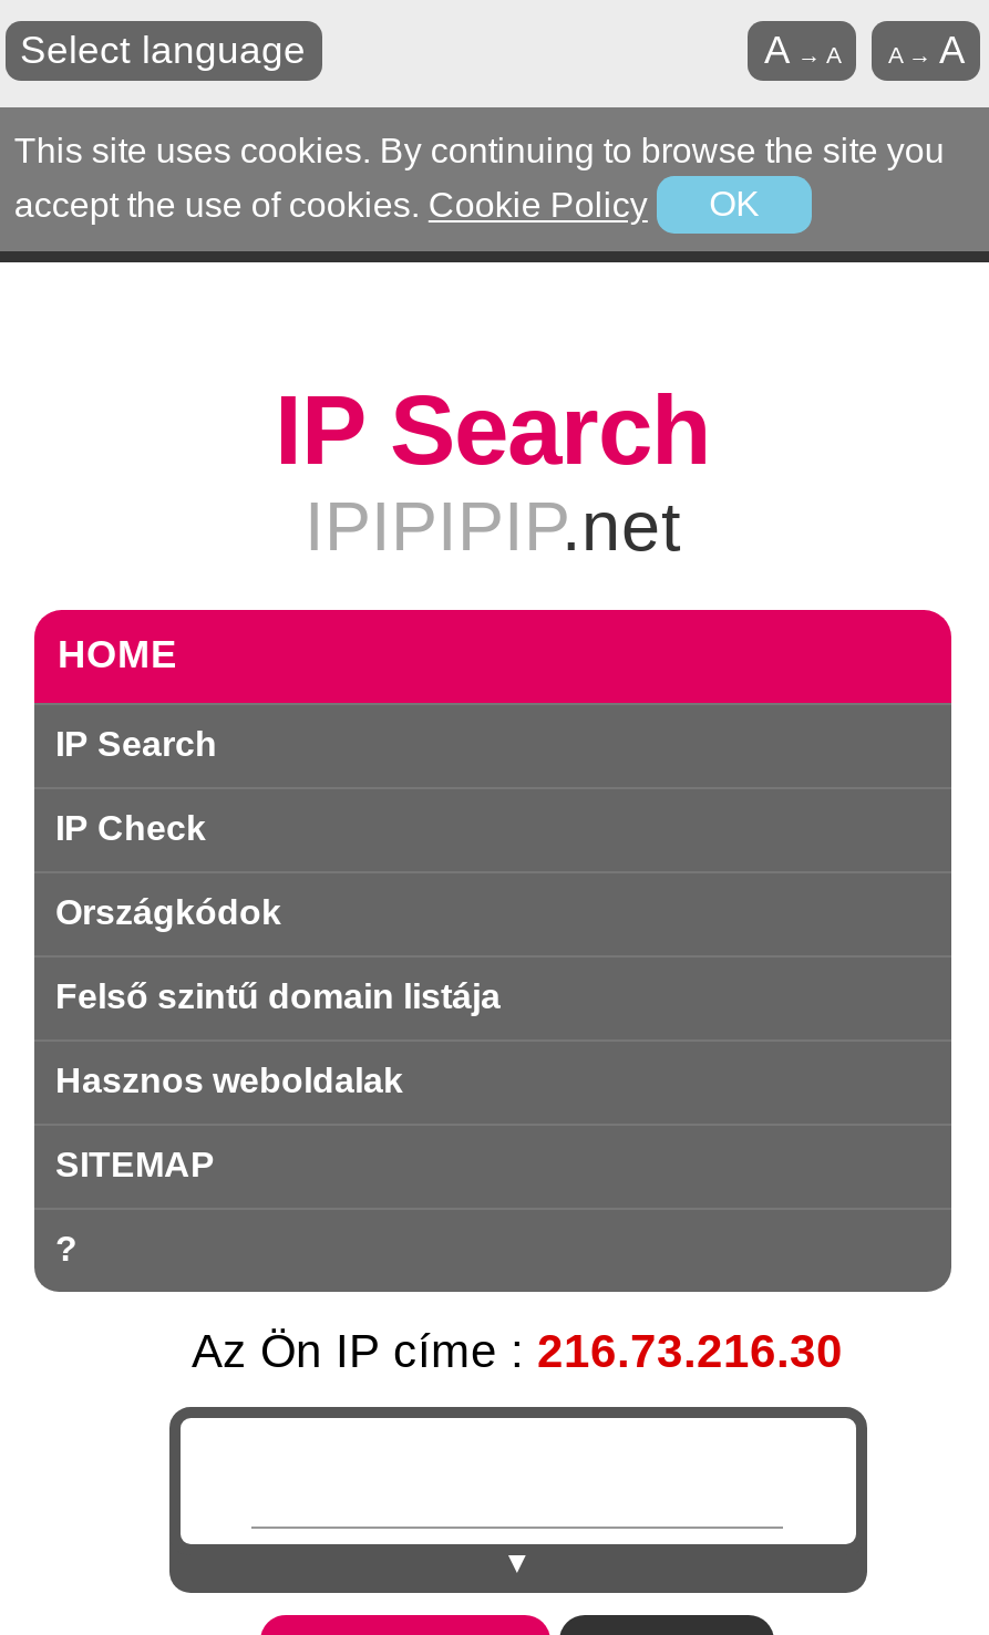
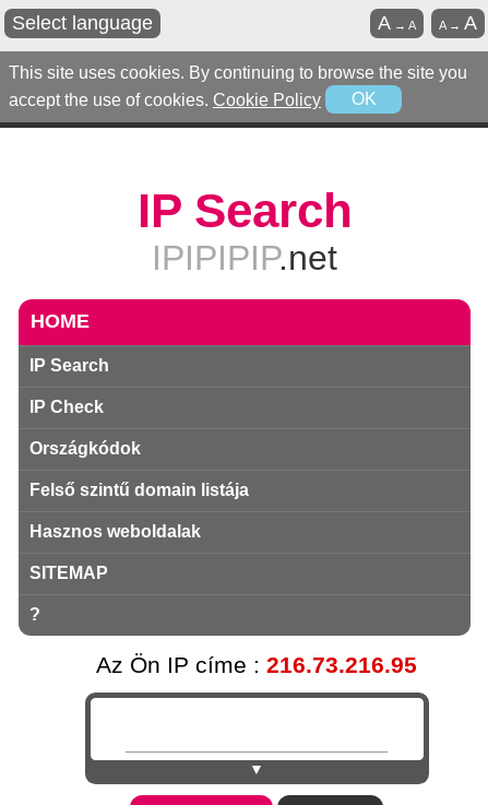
[192,1325,843,1376] Az Ön IP címe : 216.73.216.30 -> [96,652,417,677] Az Ön IP címe : 216.73.216.95

